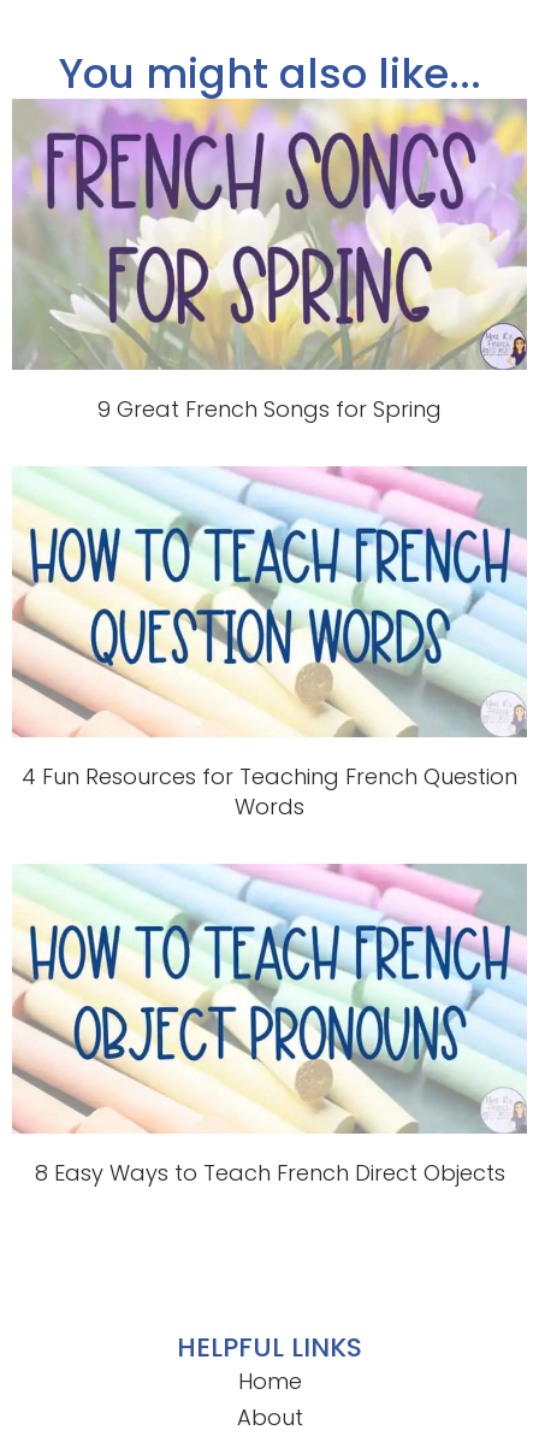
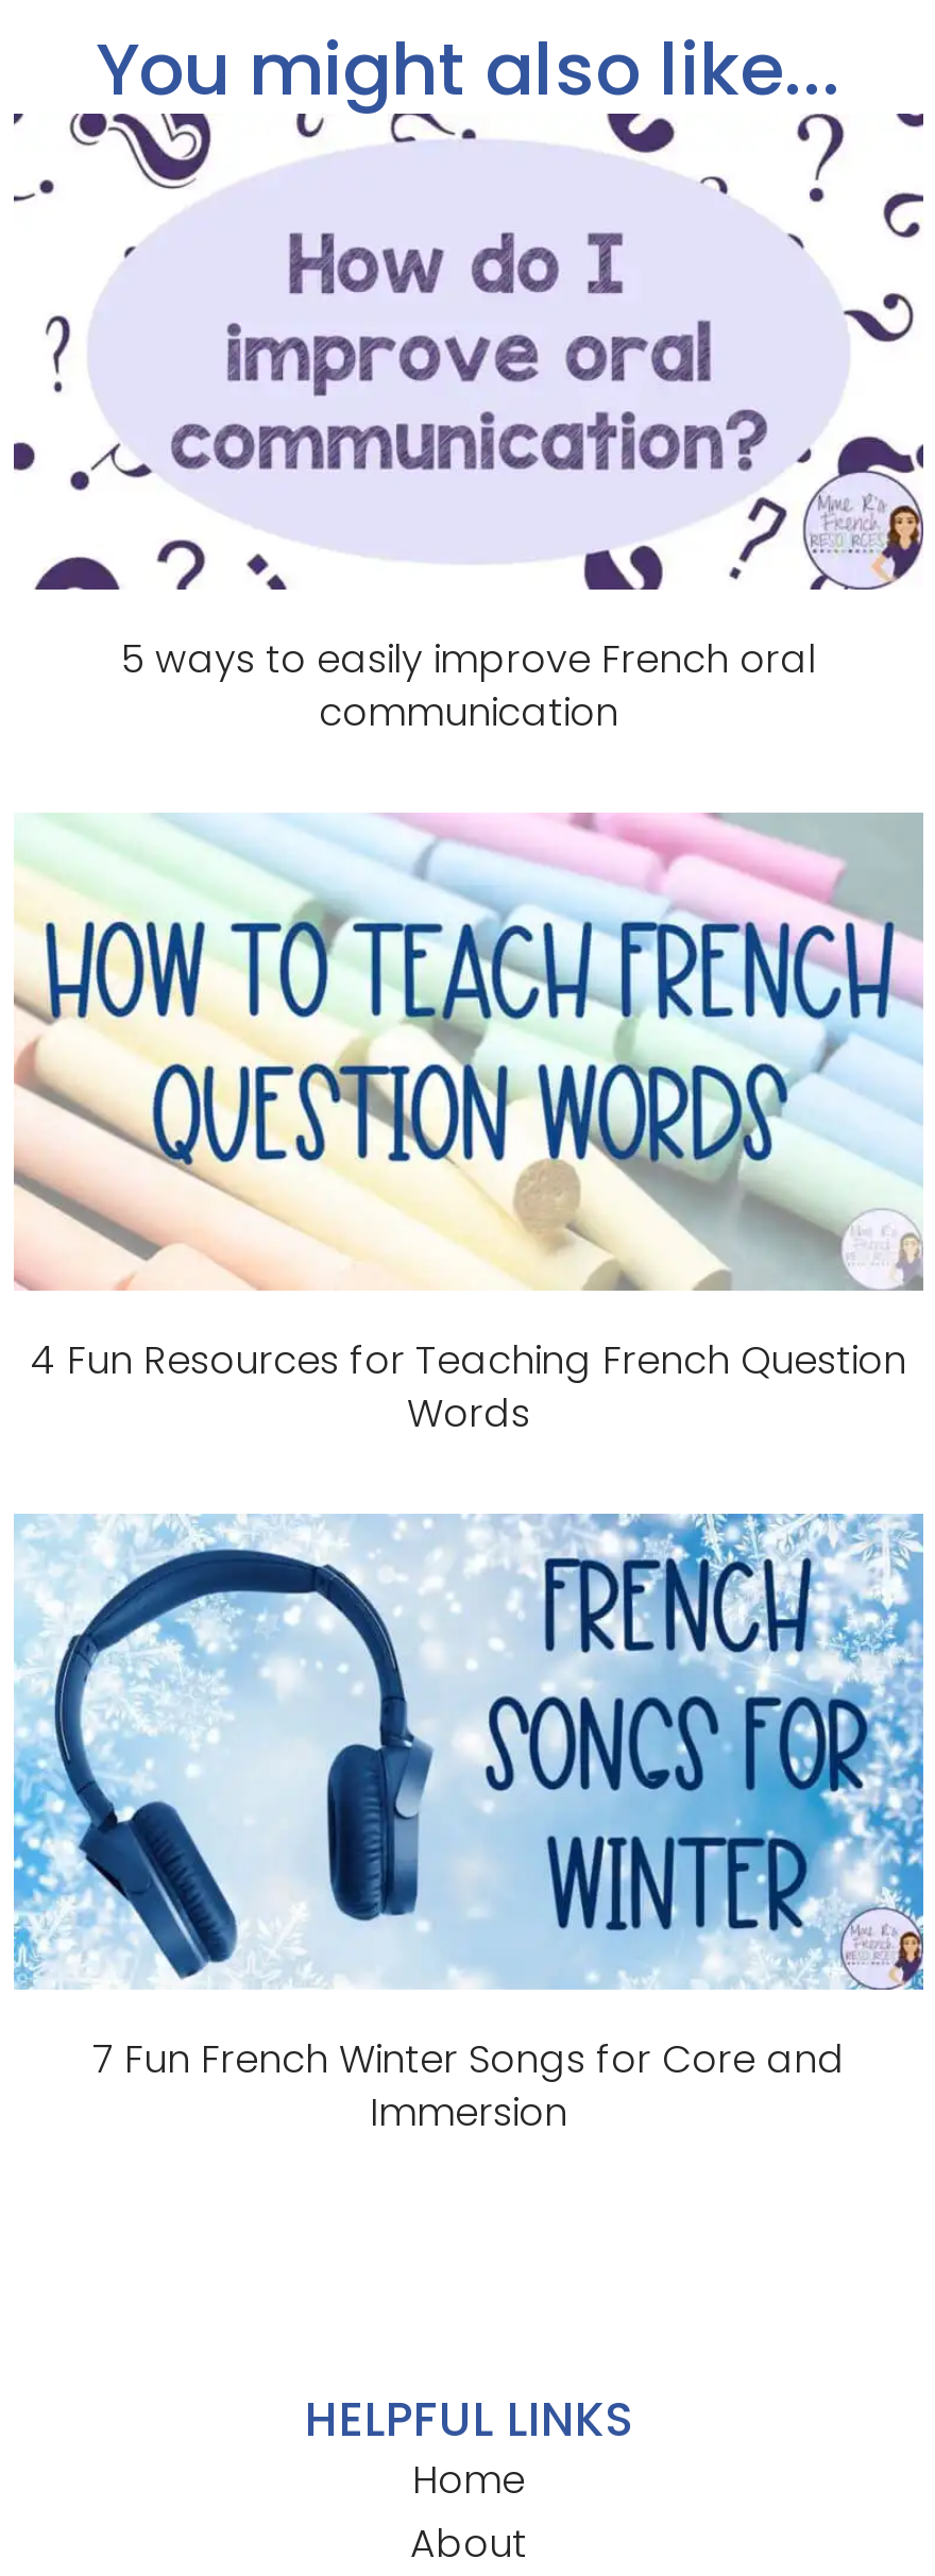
[11,98,528,424] [image] | 9 Great French Songs for Spring -> [14,114,923,738] [image] | 5 ways to easily improve French oral | communication
[11,864,527,1188] [image] | 8 Easy Ways to Teach French Direct Objects -> [12,1512,925,2139] [image] | 7 Fun French Winter Songs for Core and | Immersion

